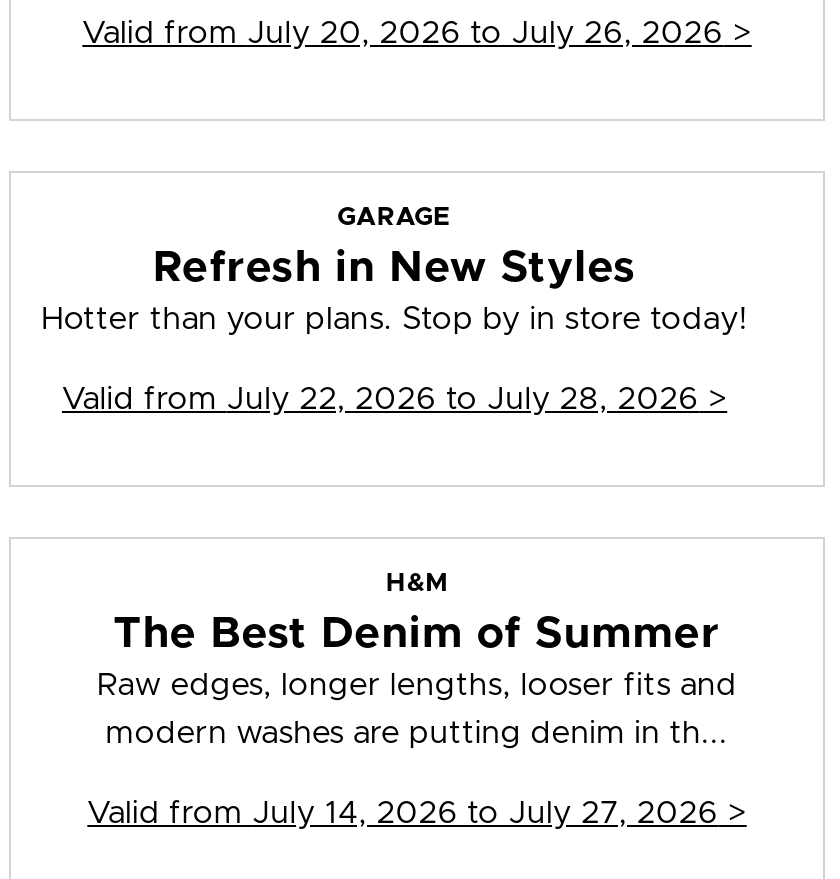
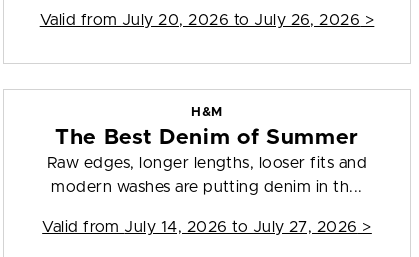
[41,205,748,415] GARAGE | Refresh in New Styles | Hotter than your plans. Stop by in store today! | Valid from July 22, 2026 to July 28, 2026 > -> none

